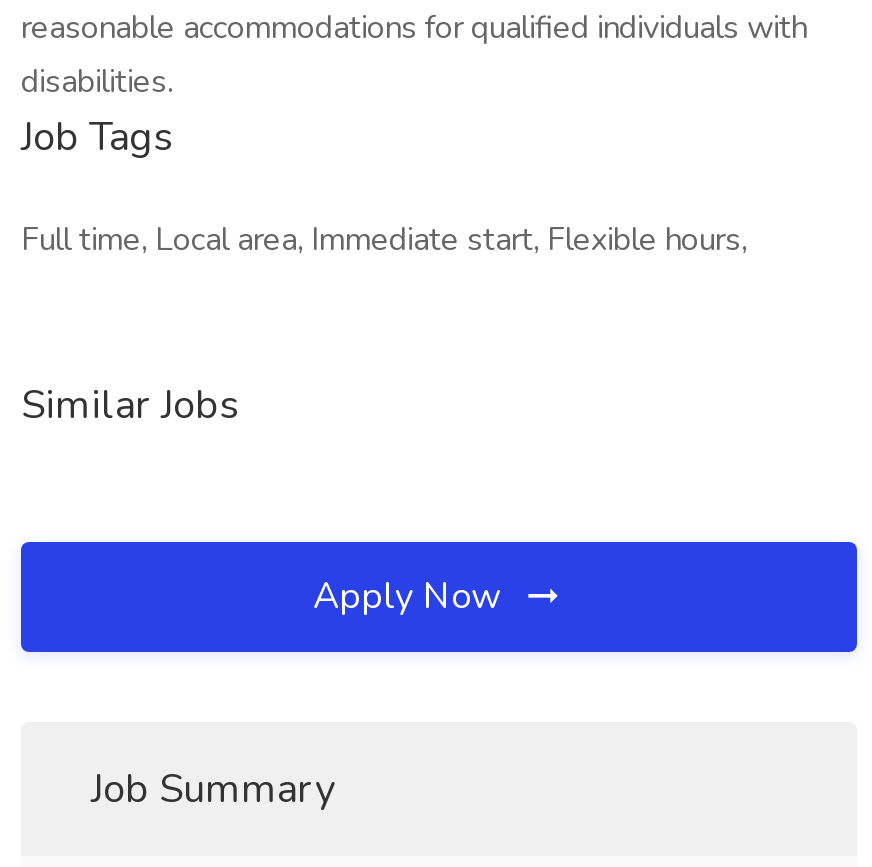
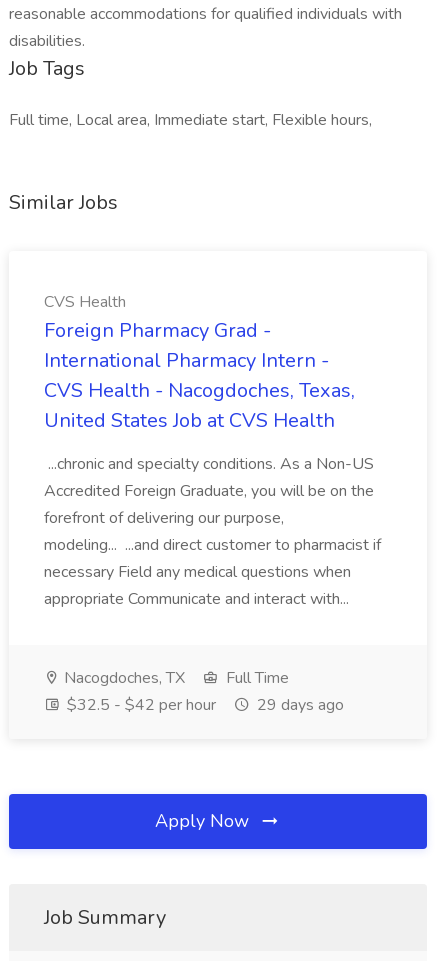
none -> [44,291,381,610] CVS Health | Foreign Pharmacy Grad - | International Pharmacy Intern - | CVS Health - Nacogdoches, Texas, | United States Job at CVS Health | ...chronic and specialty conditions. As a Non-US | Accredited Foreign Graduate, you will be on the | forefront of delivering our purpose, | modeling... ...and direct customer to pharmacist if | necessary Field any medical questions when | appropriate Communicate and interact with...
none -> [60,667,344,716] Nacogdoches, TX | Full Time | $32.5 - $42 per hour | 29 days ago

